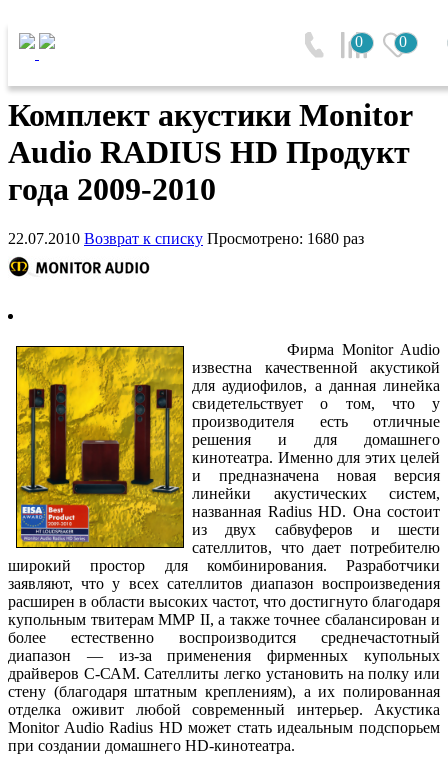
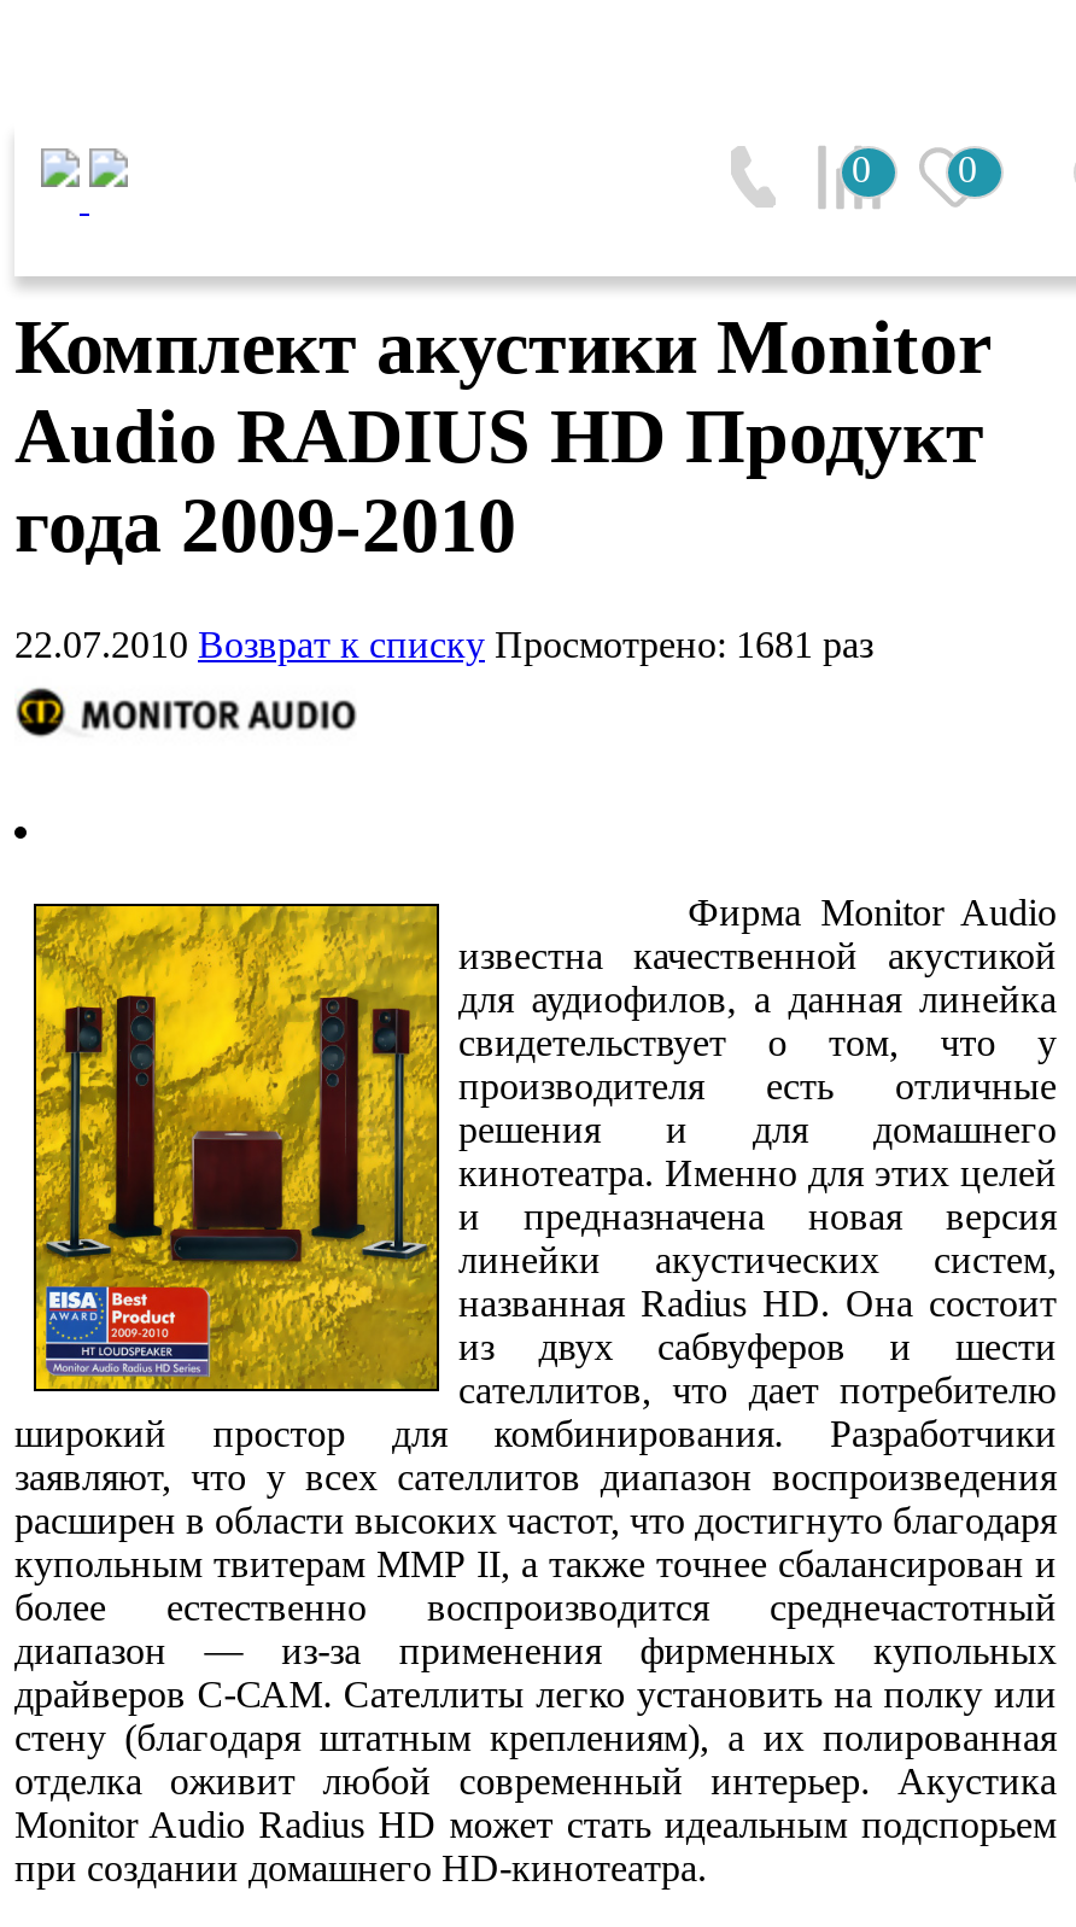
[8,230,364,247] 22.07.2010 Возврат к списку Просмотрено: 1680 раз -> [14,624,873,665] 22.07.2010 Возврат к списку Просмотрено: 1681 раз

